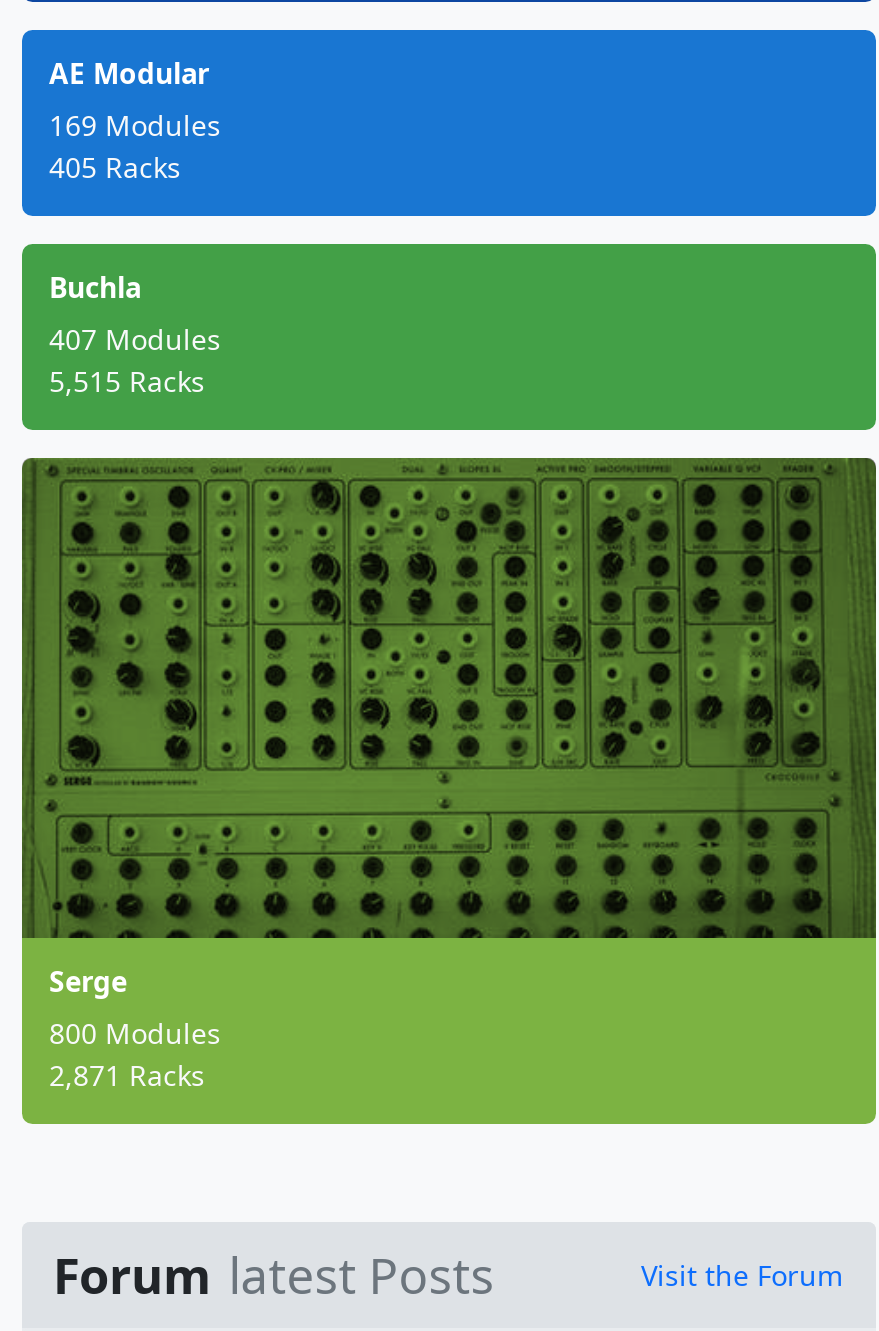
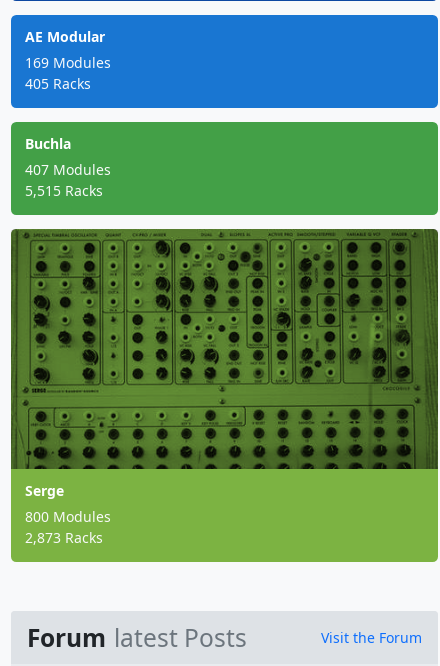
[49,1055,205,1093] 2,871 Racks -> [24,528,102,547] 2,873 Racks

